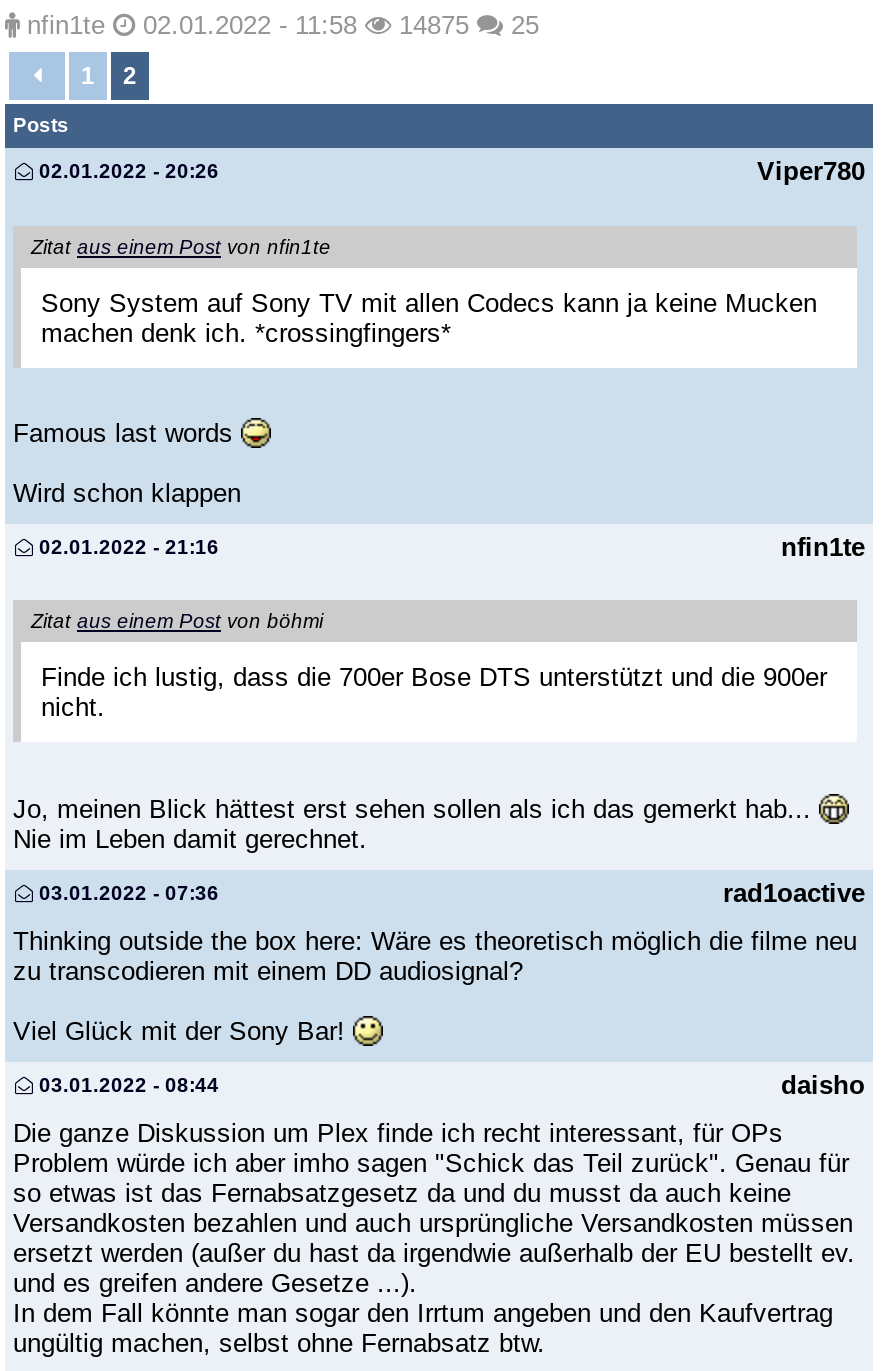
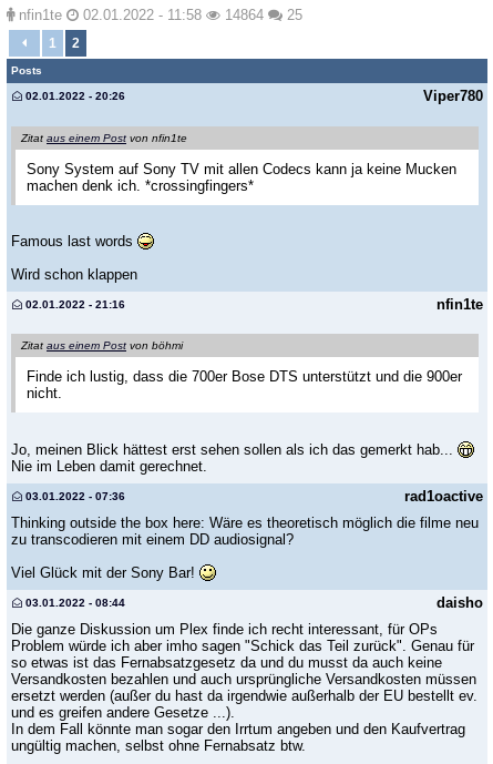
[19,10,539,40] nfin1te 02.01.2022 - 11:58 14875 25 -> [14,6,302,23] nfin1te 02.01.2022 - 11:58 14864 25

